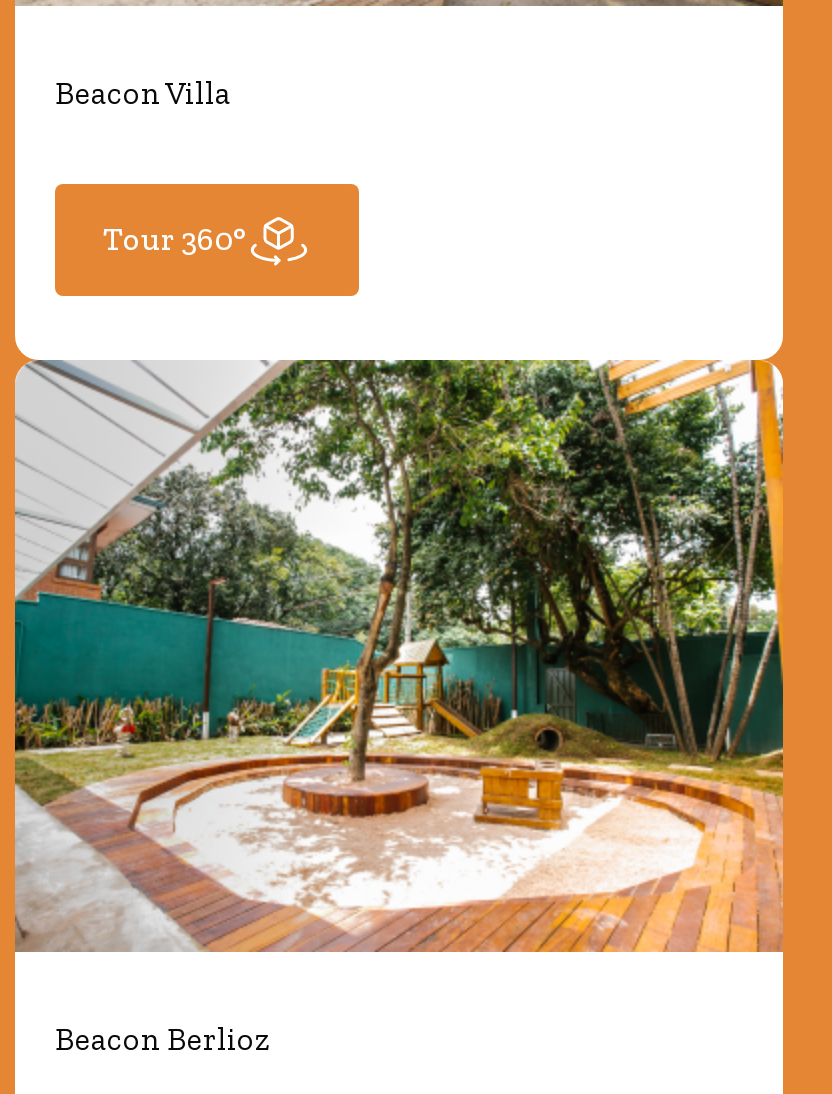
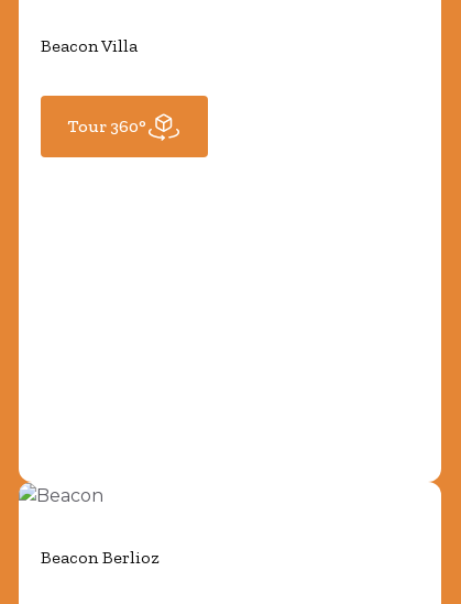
[13,342,785,954] [image] -> none

